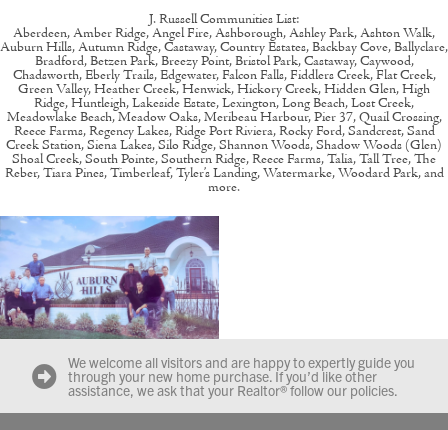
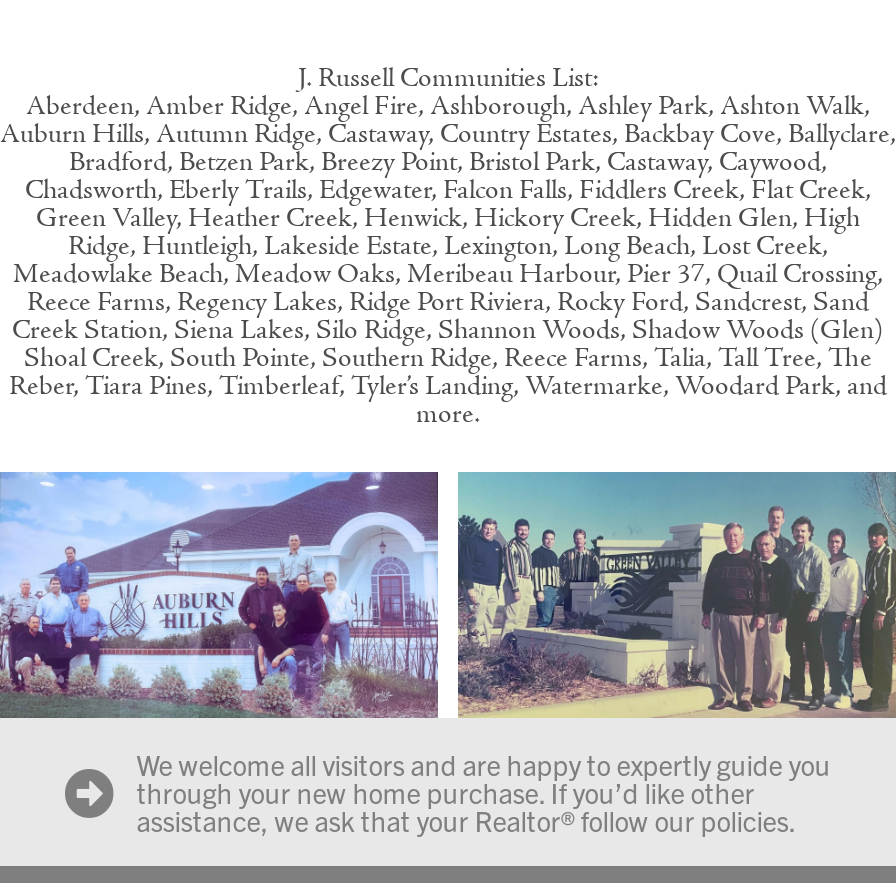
none -> [456,470,890,720] [image]

